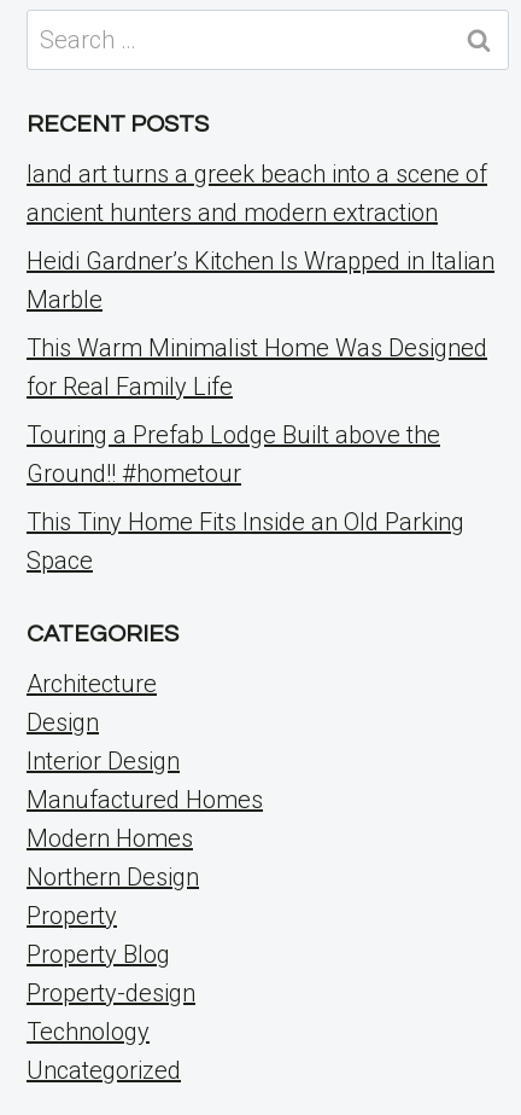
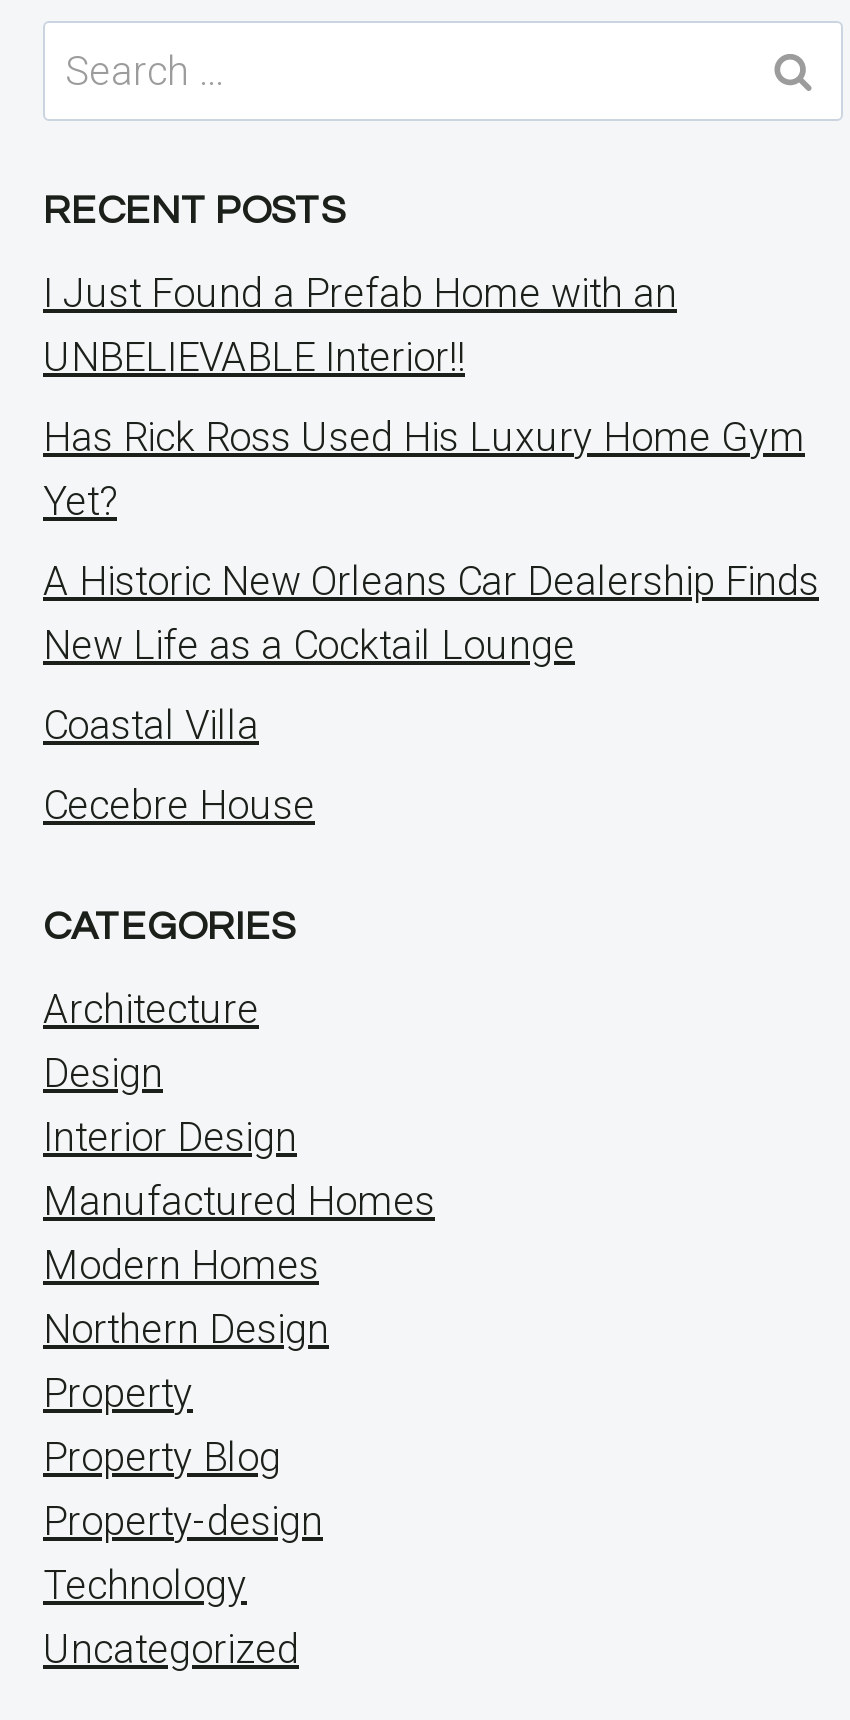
[27,160,487,227] land art turns a greek beach into a scene of | ancient hunters and modern extraction -> [43,270,677,382] I Just Found a Prefab Home with an | UNBELIEVABLE Interior!!
[27,247,494,314] Heidi Gardner’s Kitchen Is Wrapped in Italian | Marble -> [43,414,805,526] Has Rick Ross Used His Luxury Home Gym | Yet?
[27,334,487,401] This Warm Minimalist Home Was Designed | for Real Family Life -> [43,558,819,670] A Historic New Orleans Car Dealership Finds | New Life as a Cocktail Lounge
[27,421,440,488] Touring a Prefab Lodge Built above the | Ground!! #hometour -> [43,702,259,750] Coastal Villa
[27,508,464,575] This Tiny Home Fits Inside an Old Parking | Space -> [43,782,315,830] Cecebre House

